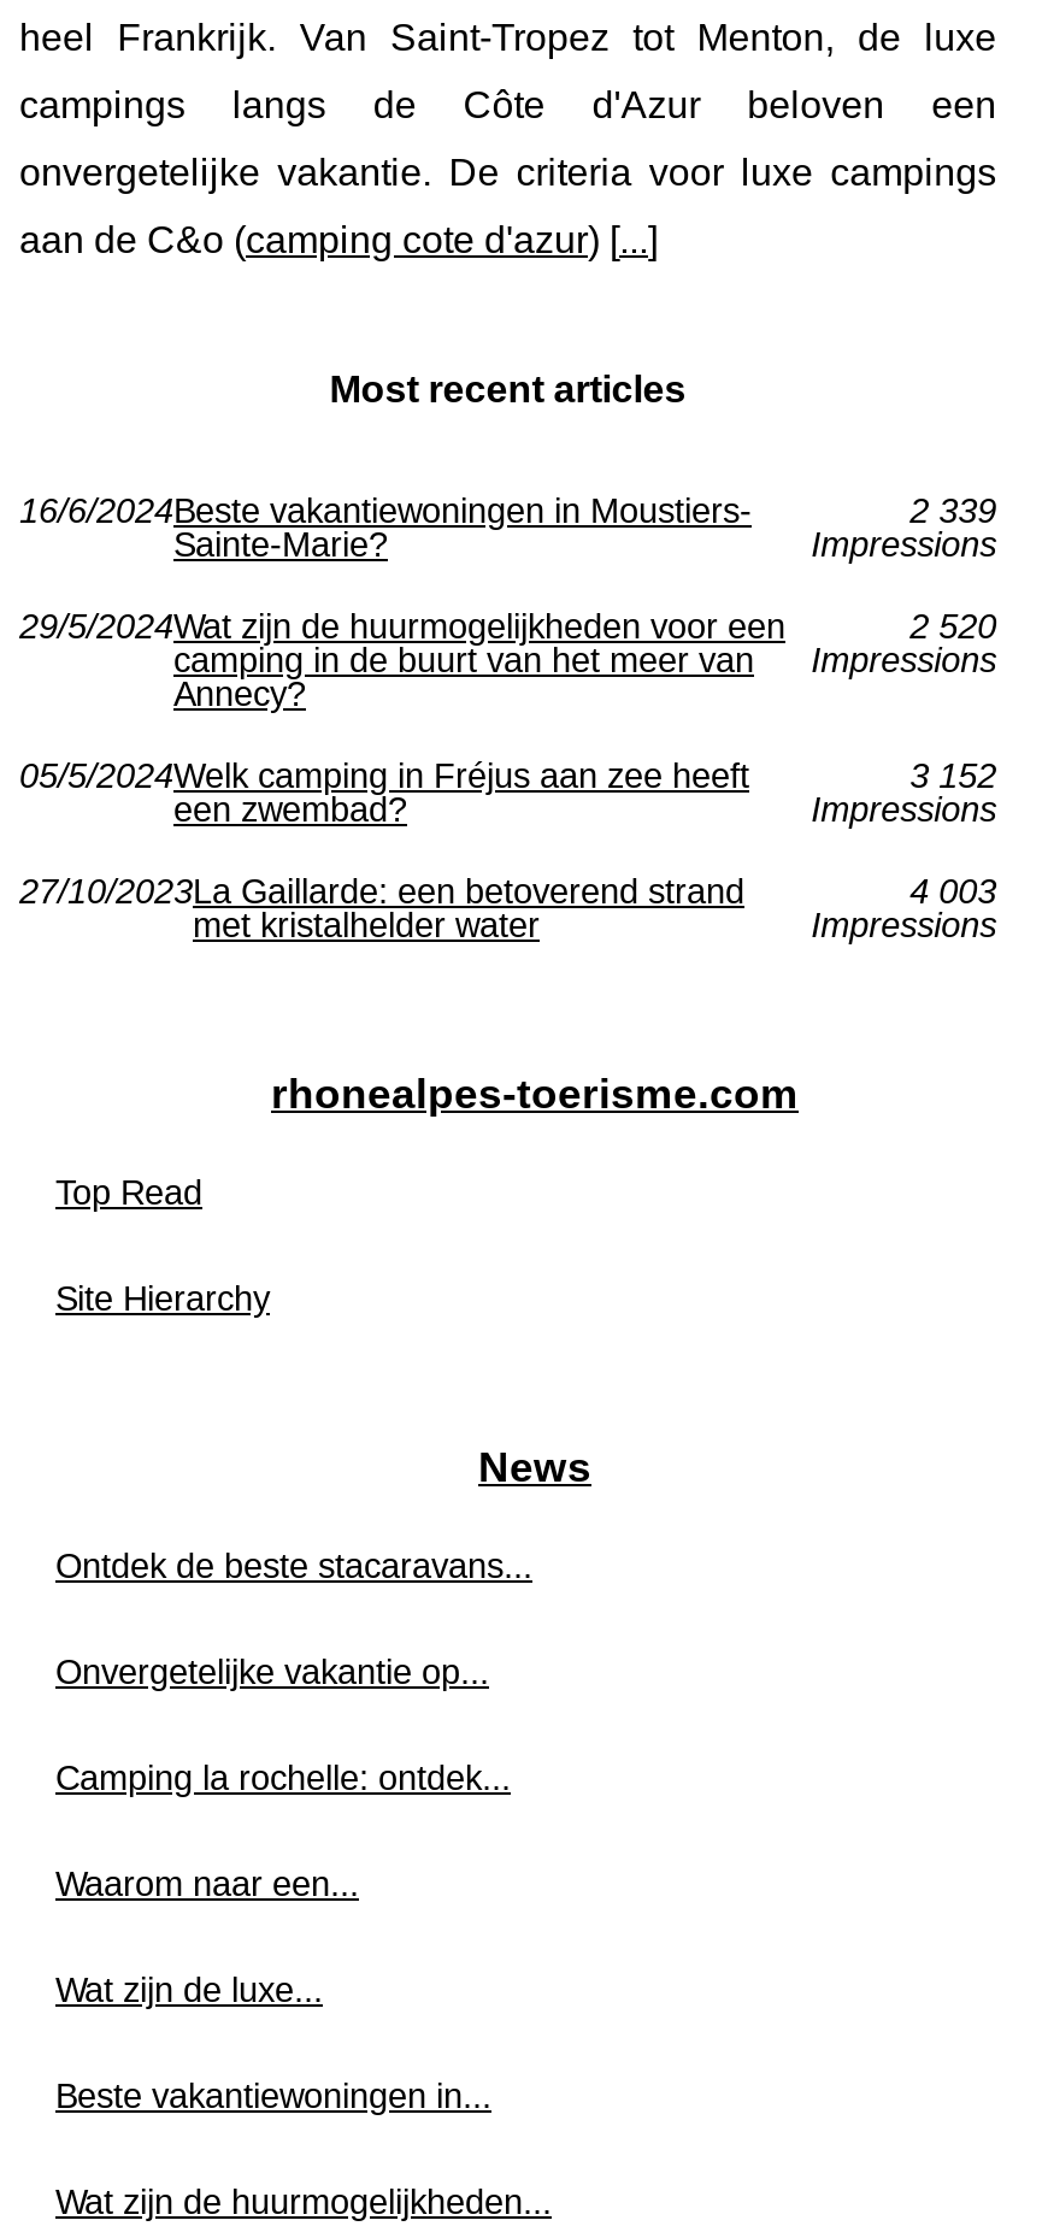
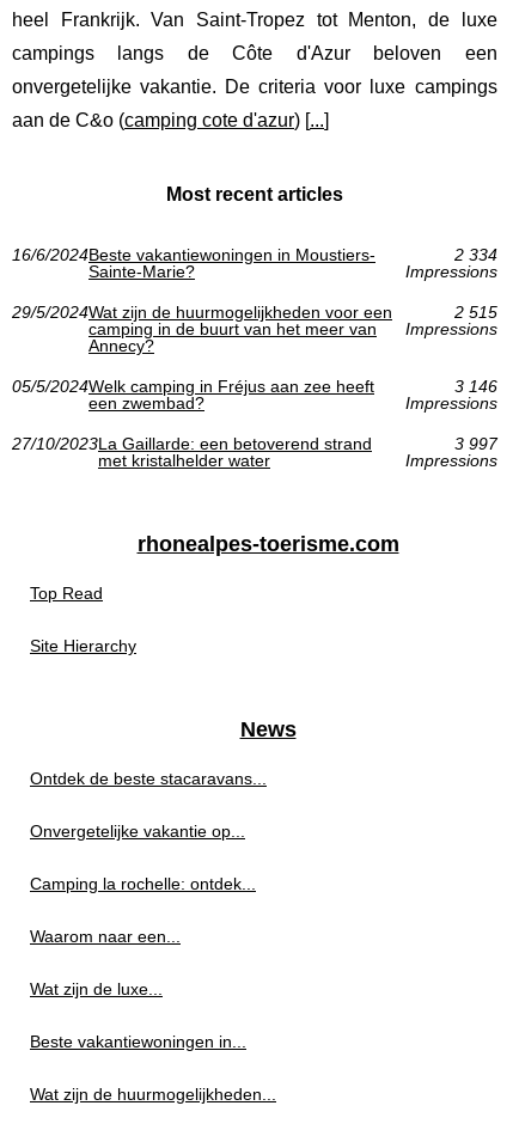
[910,491,996,529] 2 339 -> [454,245,497,264] 2 334
[910,606,996,645] 2 520 -> [454,302,497,321] 2 515
[910,756,996,794] 3 152 -> [454,376,497,395] 3 146
[910,871,996,910] 4 003 -> [454,434,497,453] 3 997

